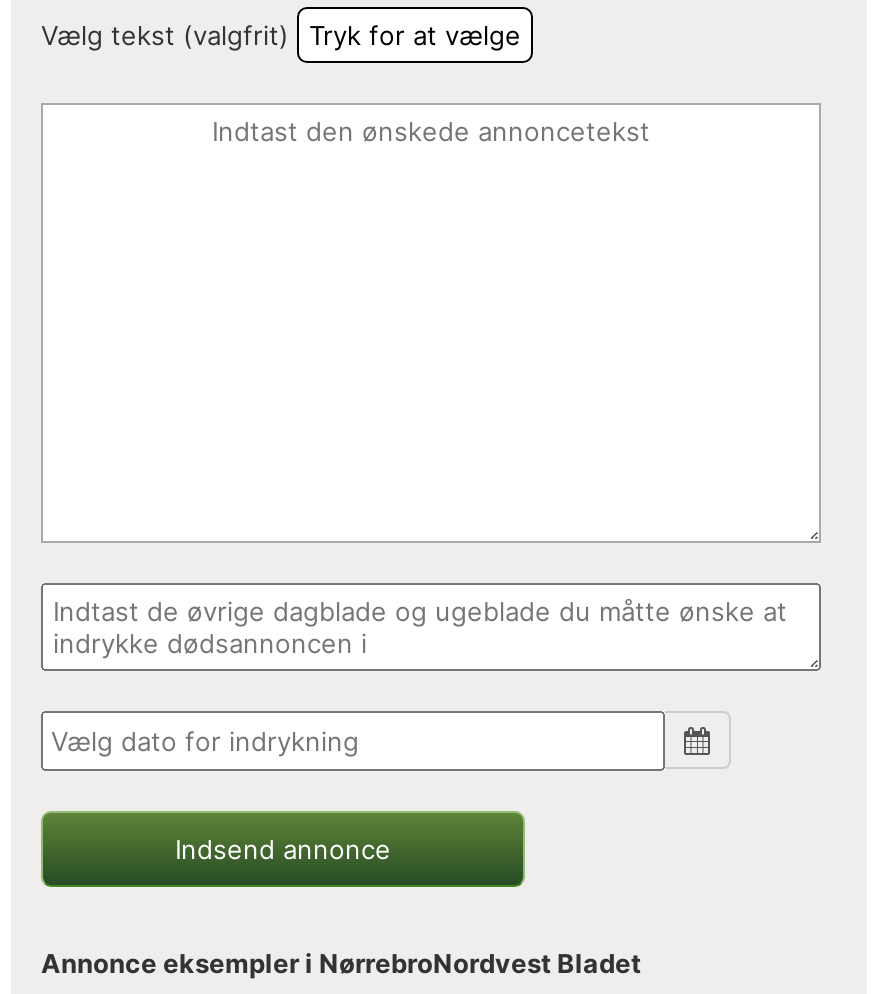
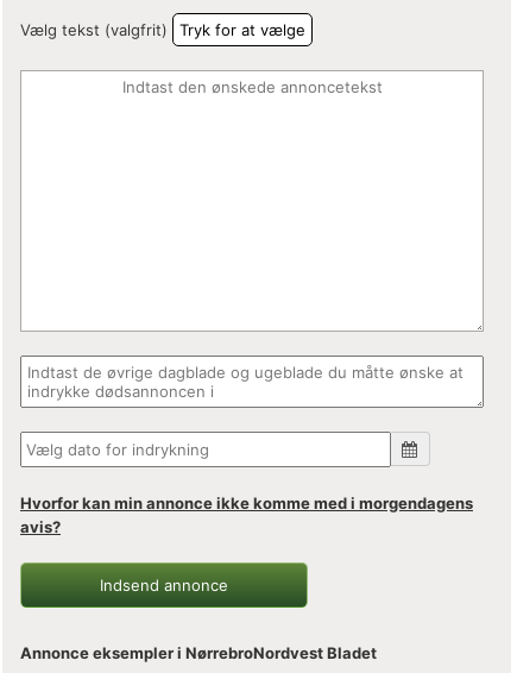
none -> [20,493,473,536] Hvorfor kan min annonce ikke komme med i morgendagens | avis?

